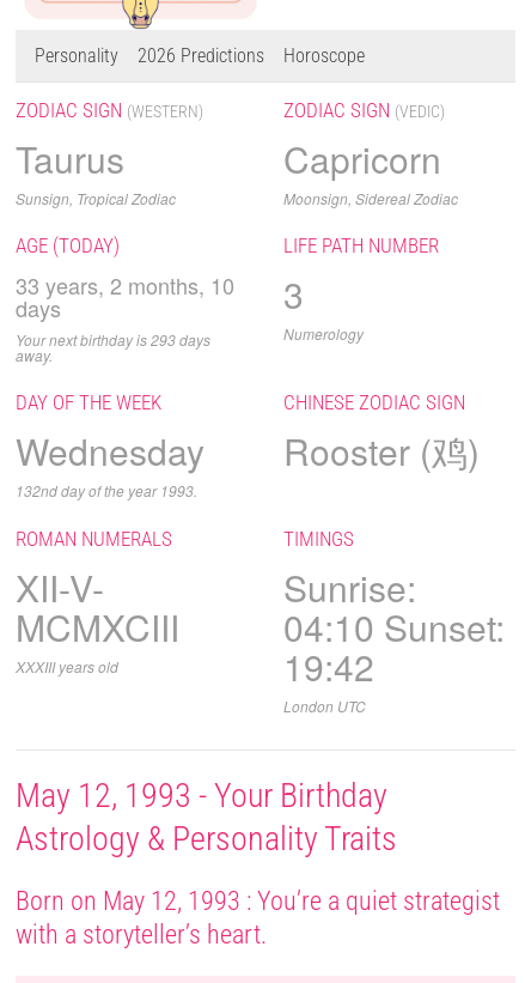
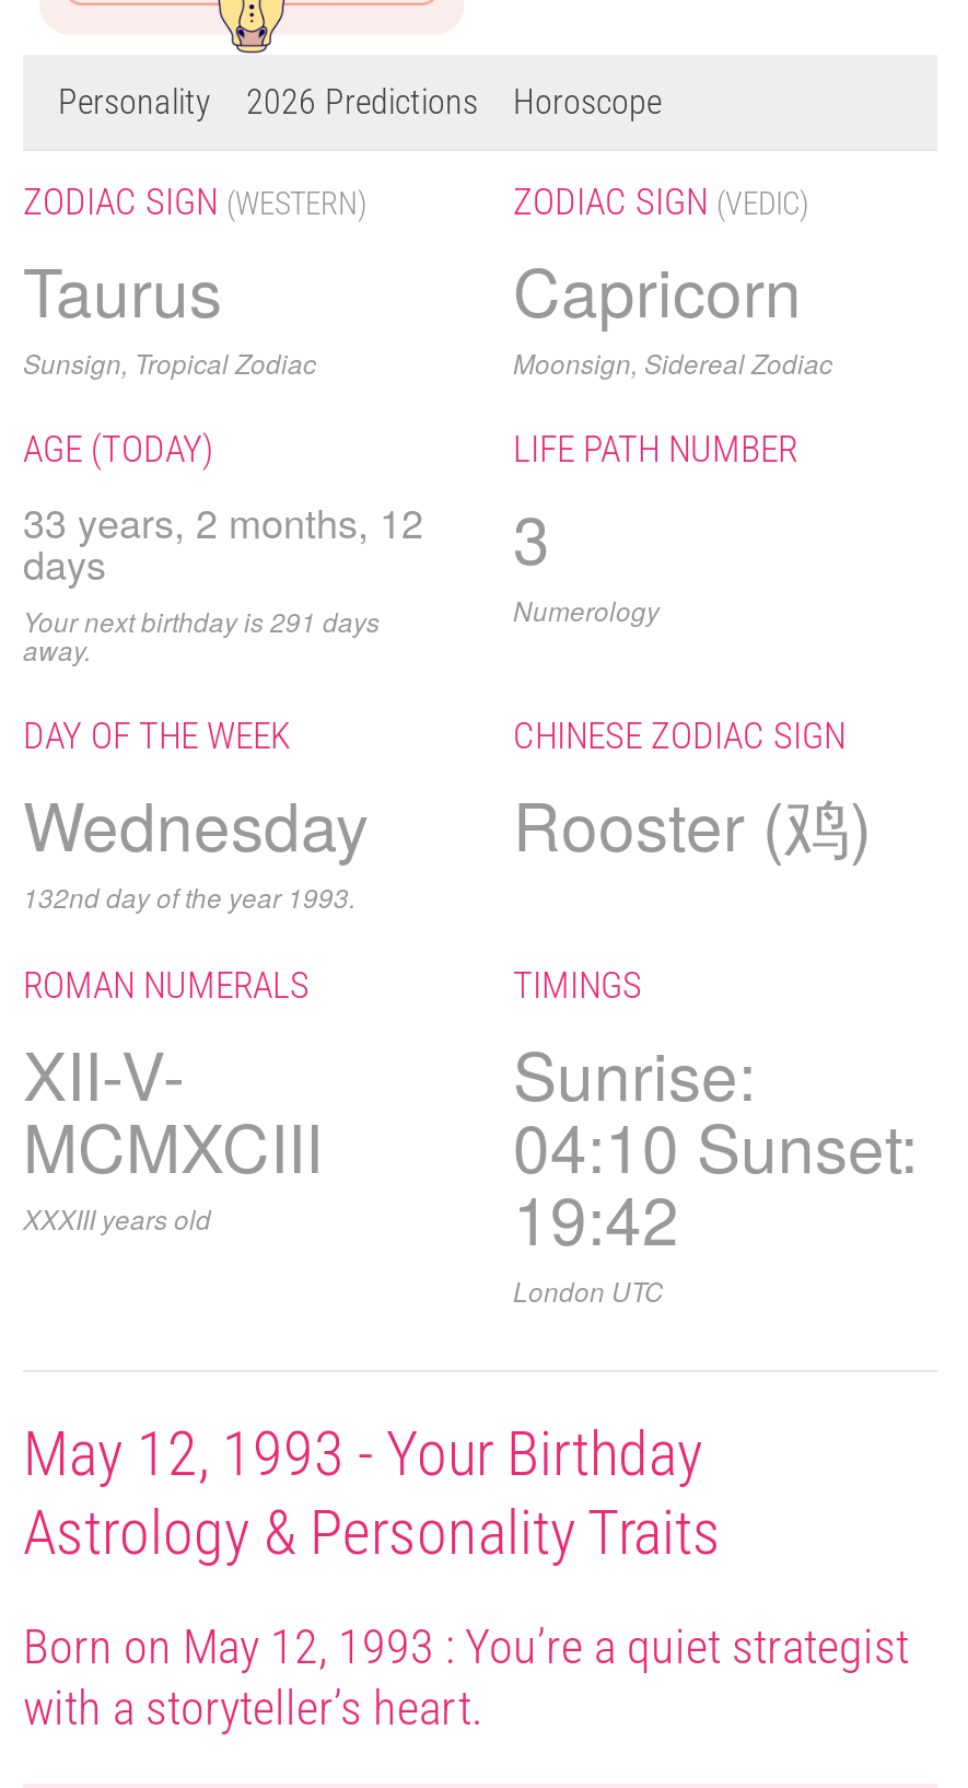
[16,268,304,320] 33 years, 2 months, 10 3 -> [23,490,550,584] 33 years, 2 months, 12 3
[16,329,210,350] Your next birthday is 293 days -> [23,602,380,639] Your next birthday is 291 days

